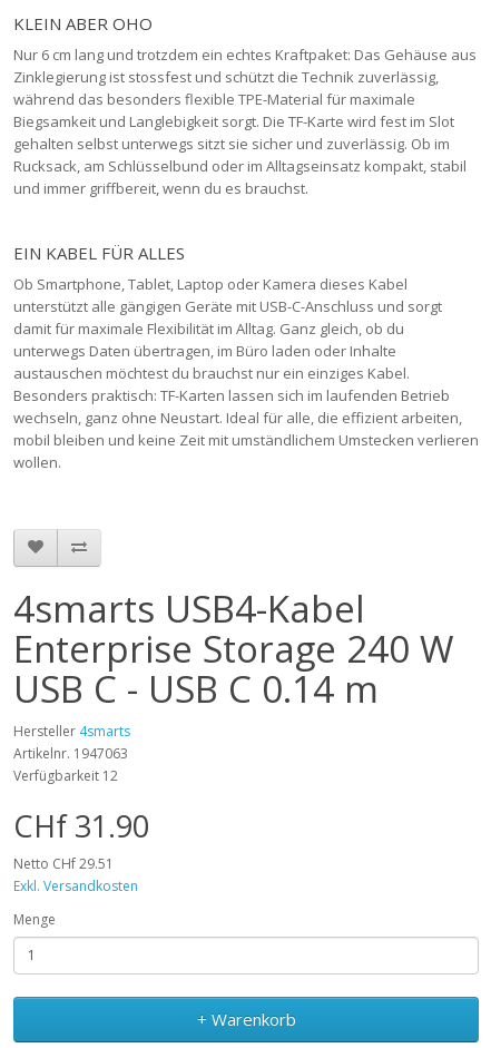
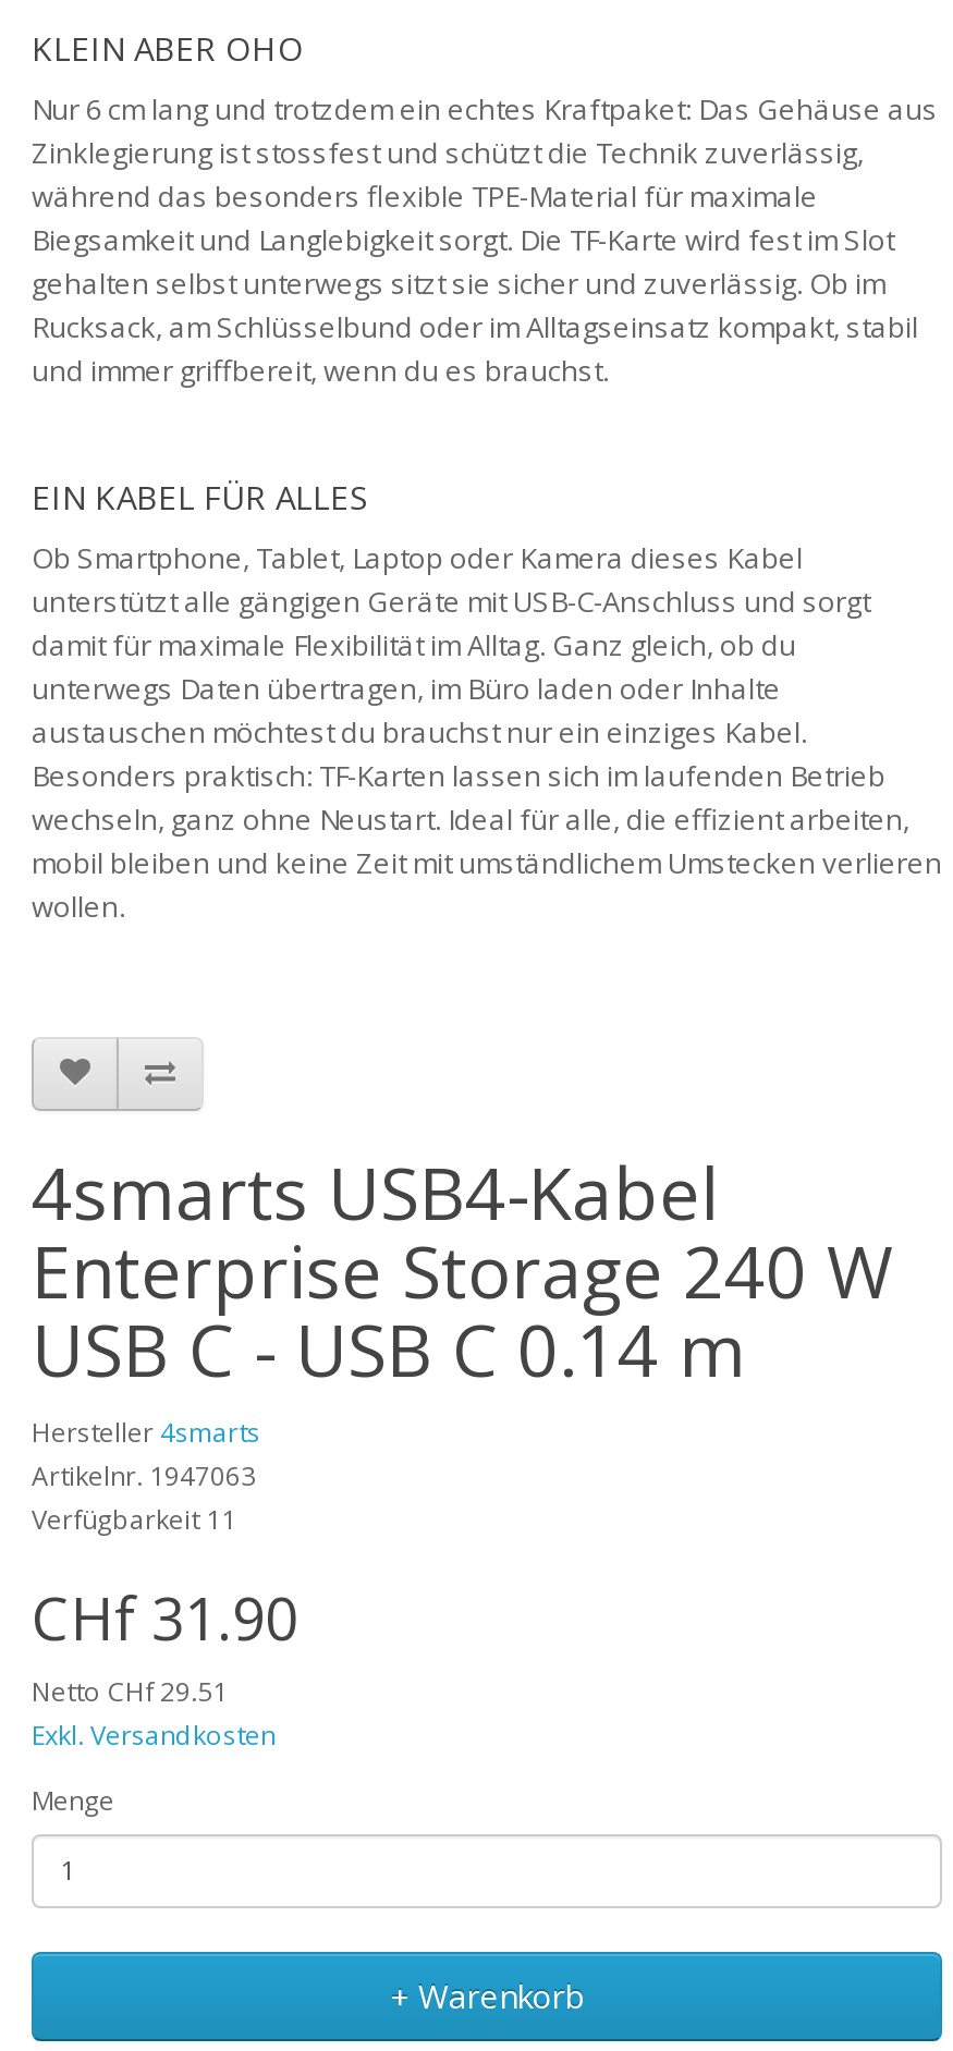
[13,766,118,785] Verfügbarkeit 12 -> [32,1501,236,1538] Verfügbarkeit 11

